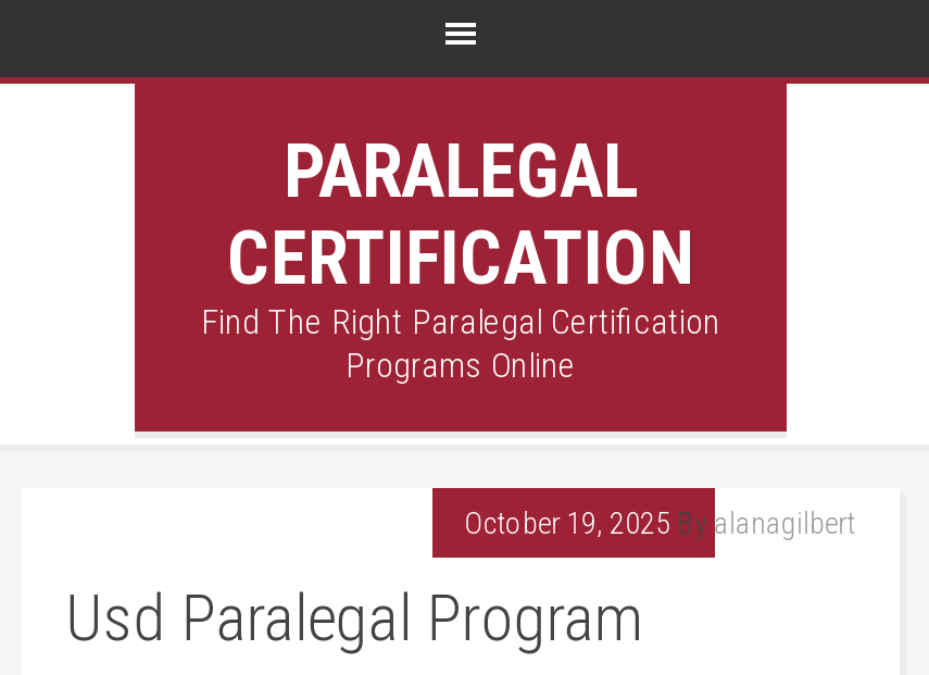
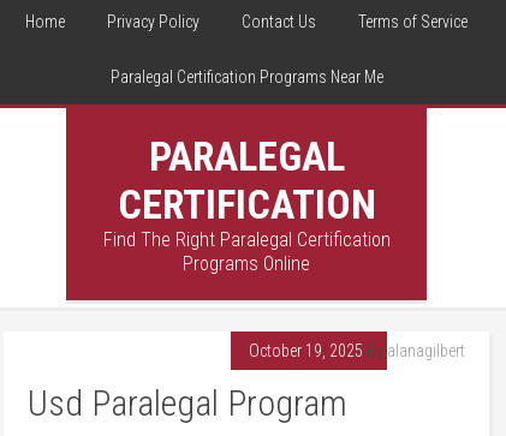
none -> [25,12,468,86] Home | Privacy Policy | Contact Us | Terms of Service | Paralegal Certification Programs Near Me

